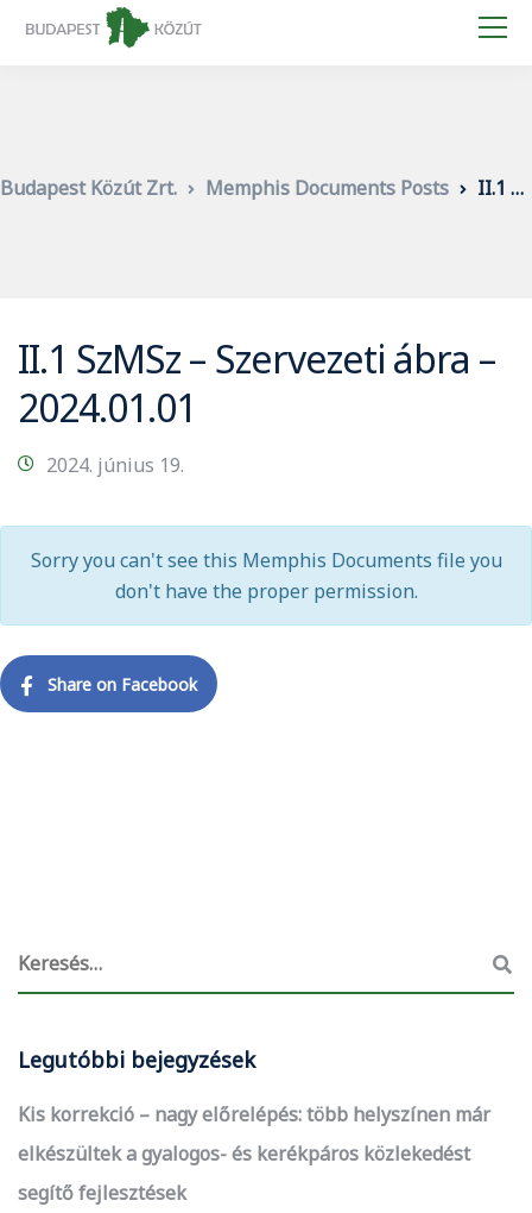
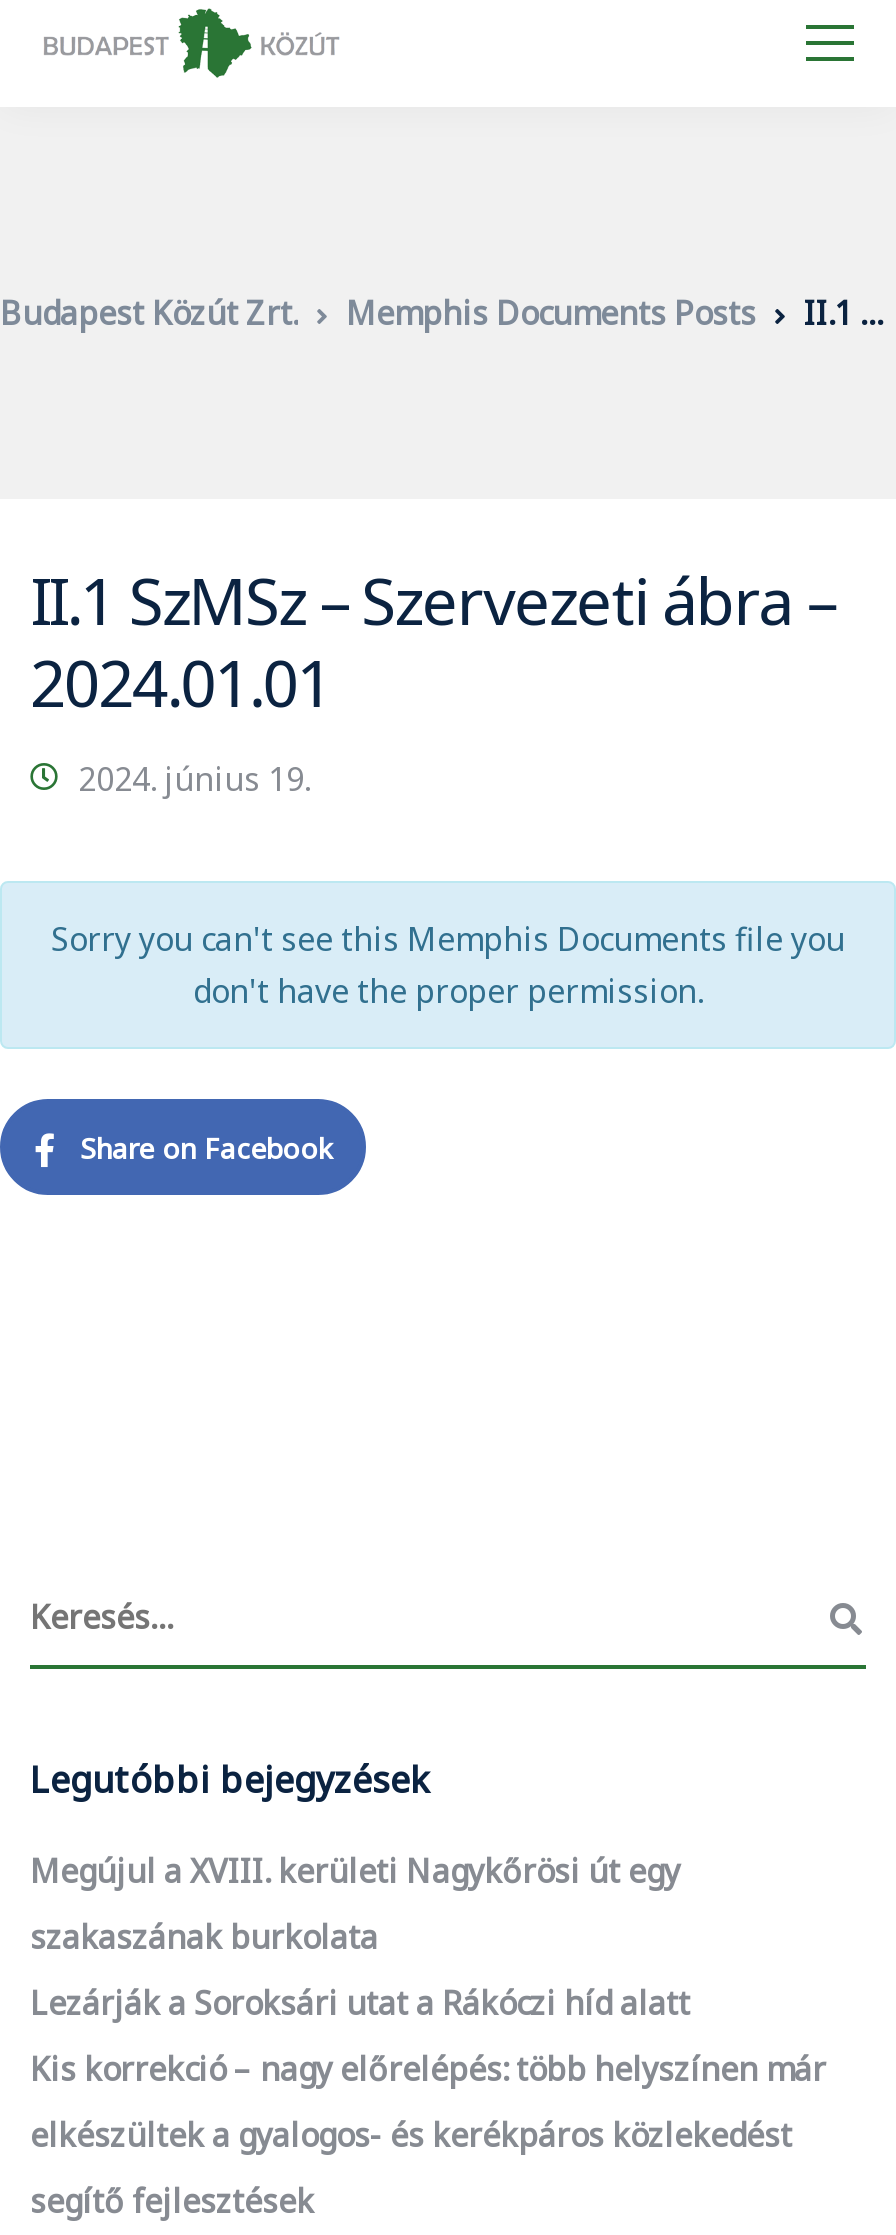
none -> [30,1849,690,2025] Megújul a XVIII. kerületi Nagykőrösi út egy | szakaszának burkolata | Lezárják a Soroksári utat a Rákóczi híd alatt

